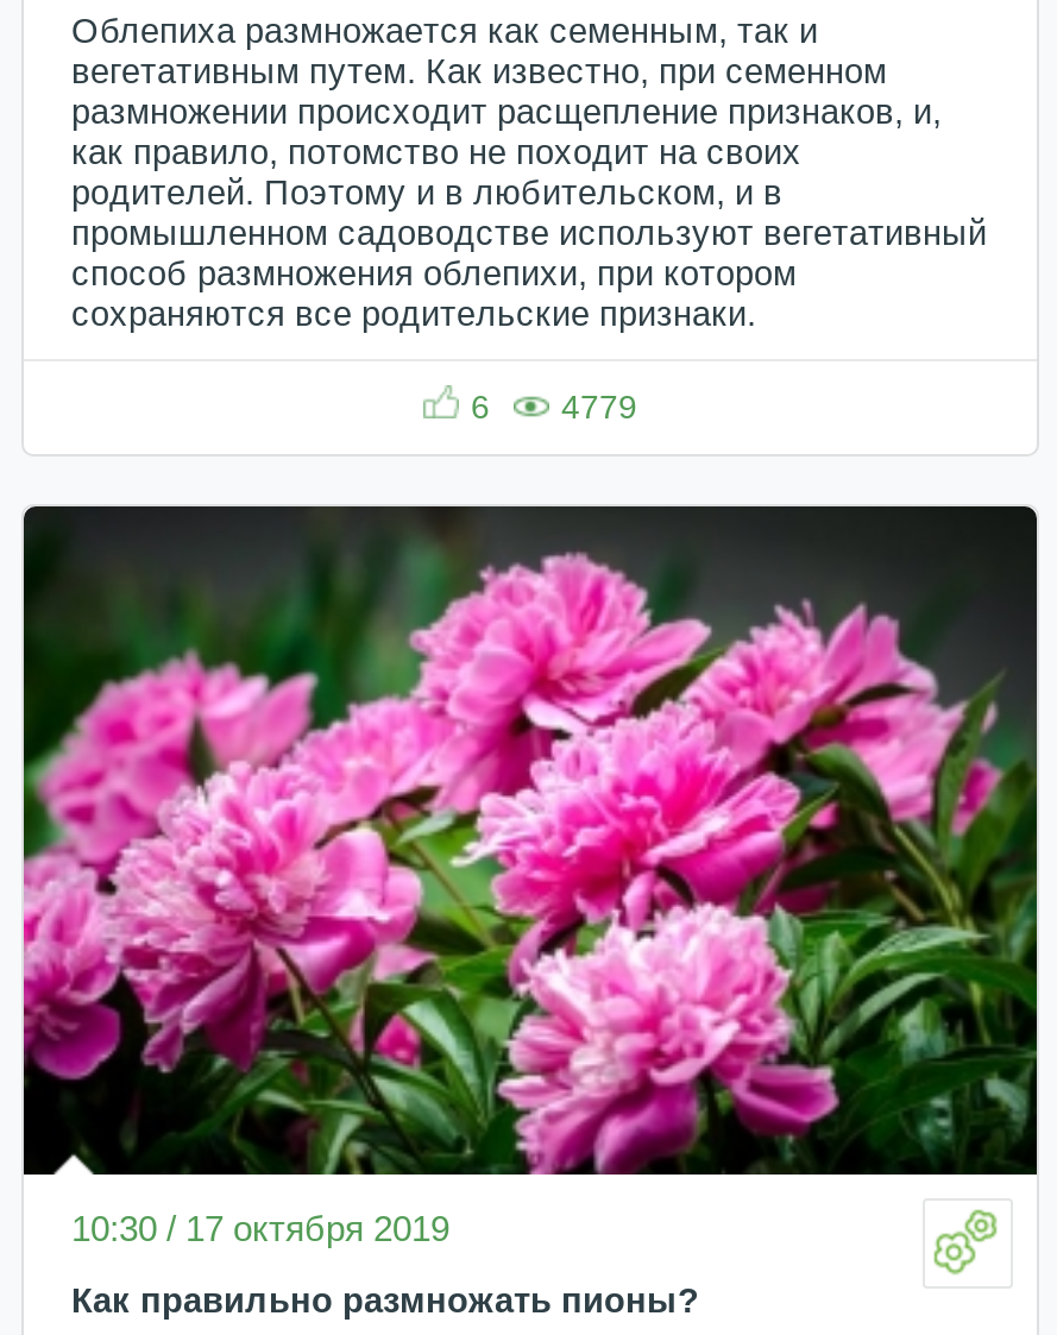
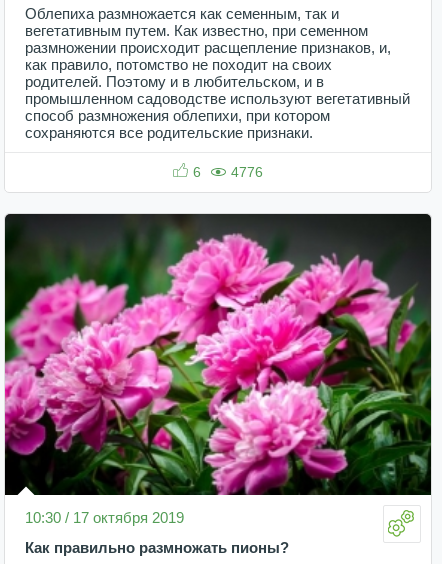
[471,387,637,425] 6 4779 -> [193,164,263,180] 6 4776

